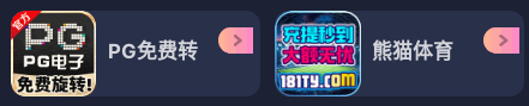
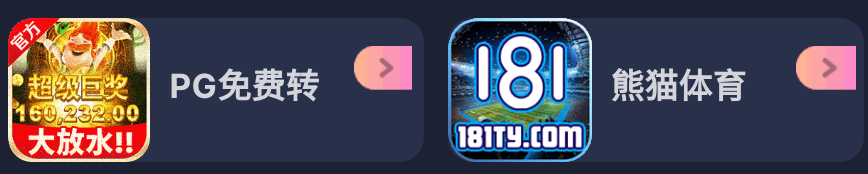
[12,13,95,95] [image] -> [10,20,148,160] [image]
[276,13,359,94] [image] -> [452,22,590,160] [image]

